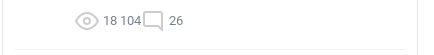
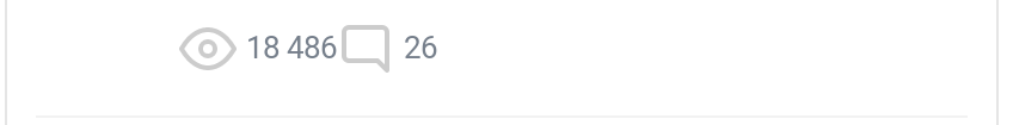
[103,13,183,28] 18 104 26 -> [246,30,437,66] 18 486 26

